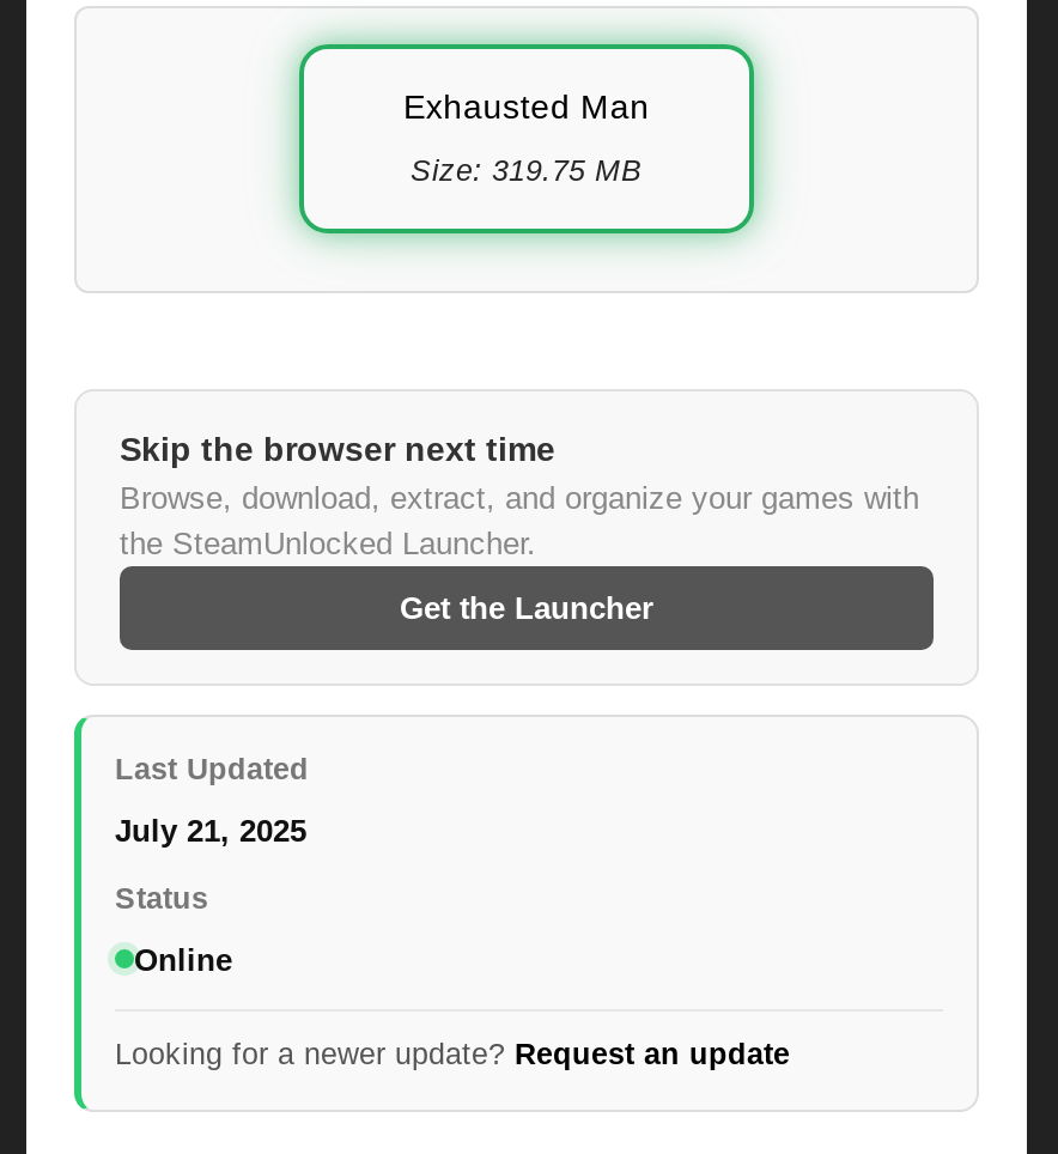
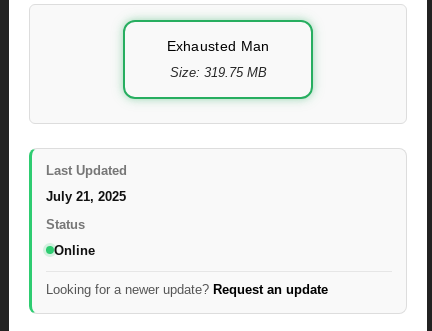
[120,429,919,625] Skip the browser next time | Browse, download, extract, and organize your games with | the SteamUnlocked Launcher. | Get the Launcher -> none

